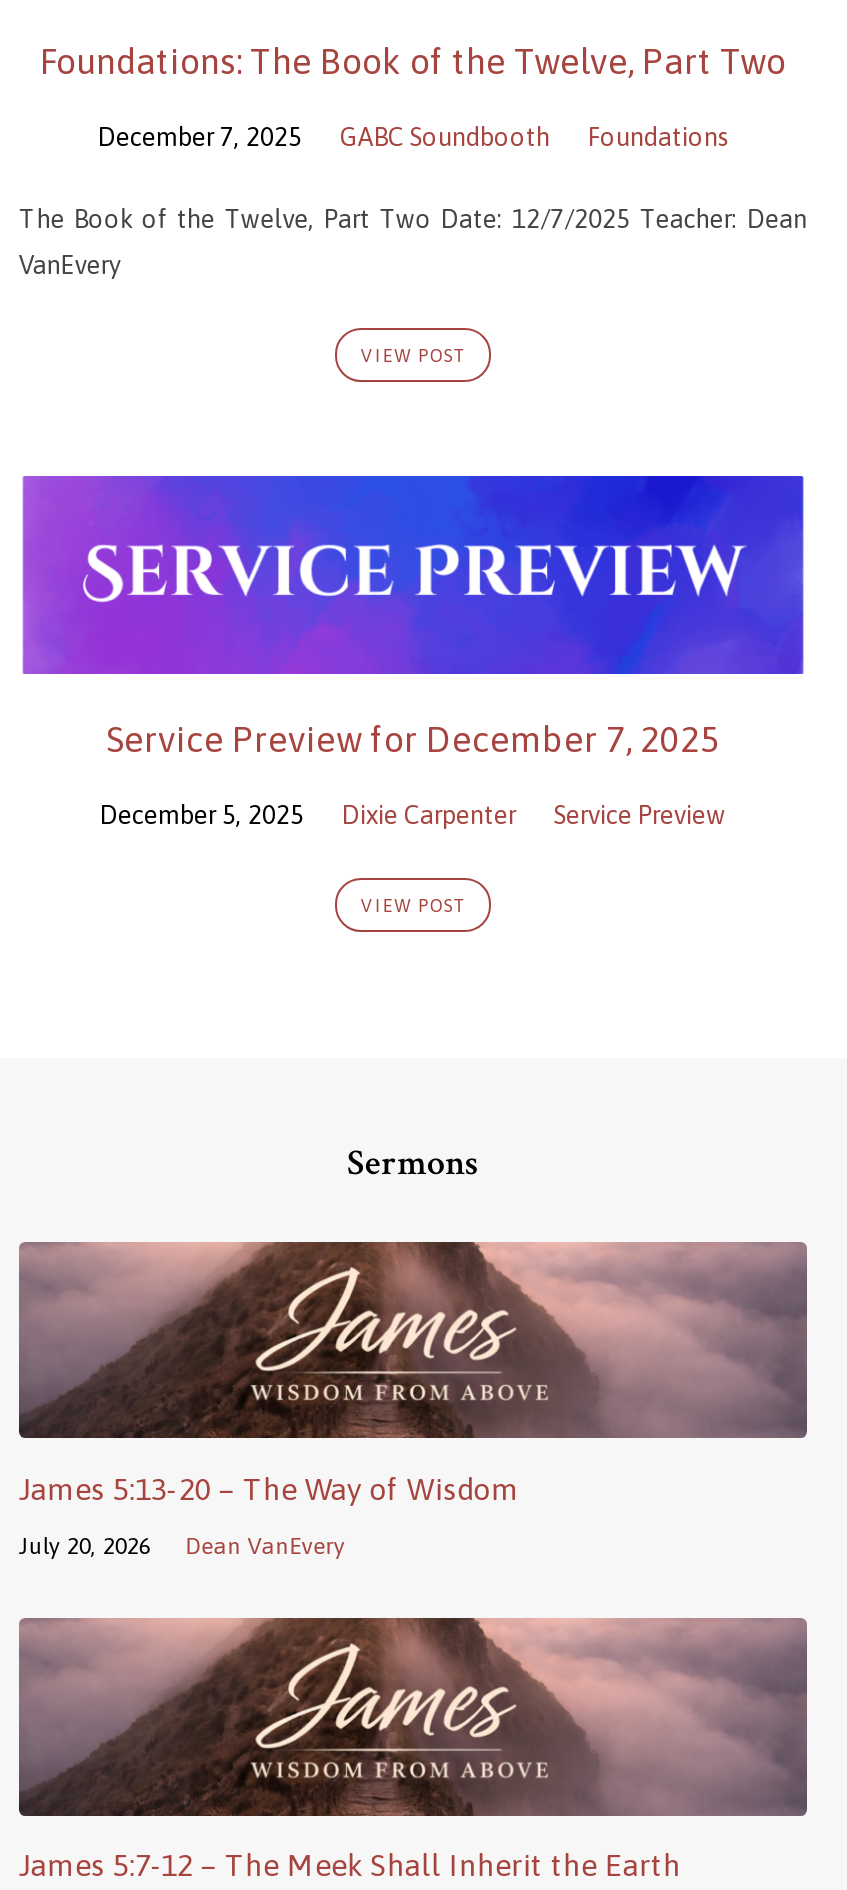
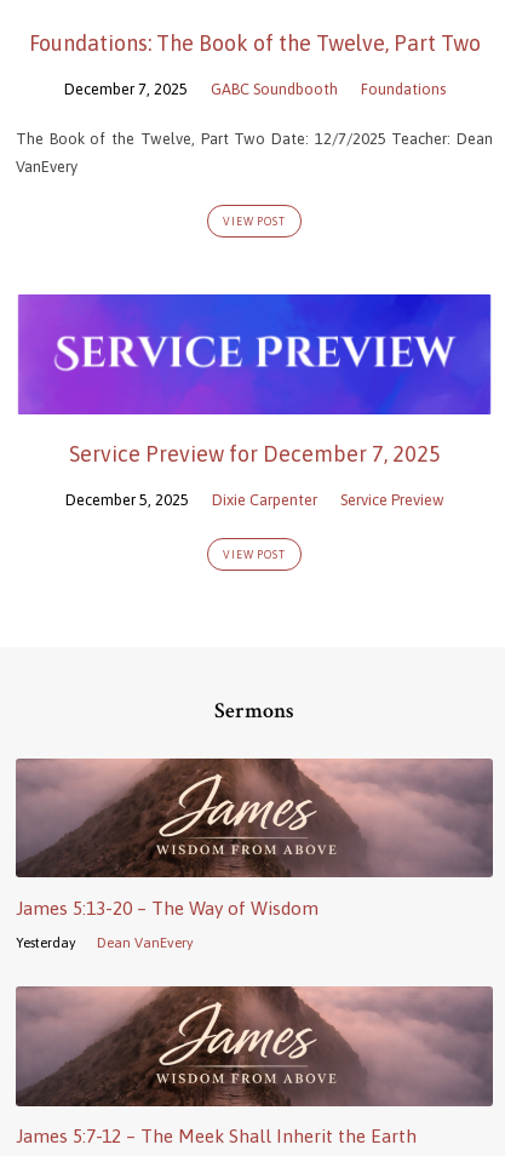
[19,1532,151,1558] July 20, 2026 -> [16,934,76,950] Yesterday

